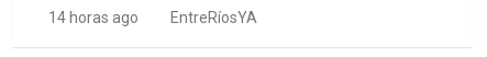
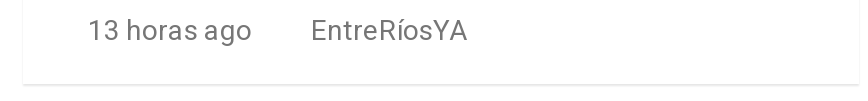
[48,9,257,27] 14 horas ago EntreRíosYA -> [88,14,469,46] 13 horas ago EntreRíosYA

